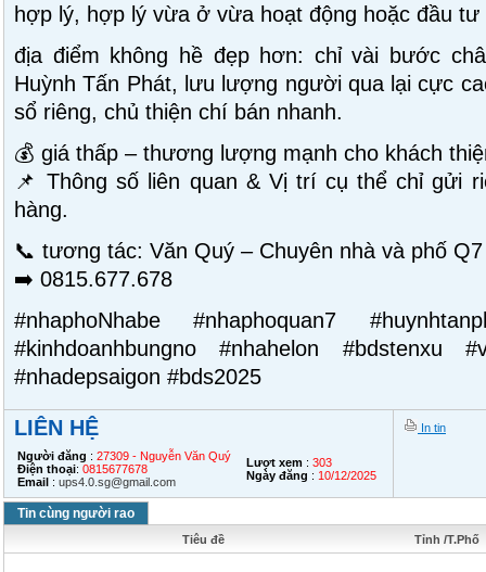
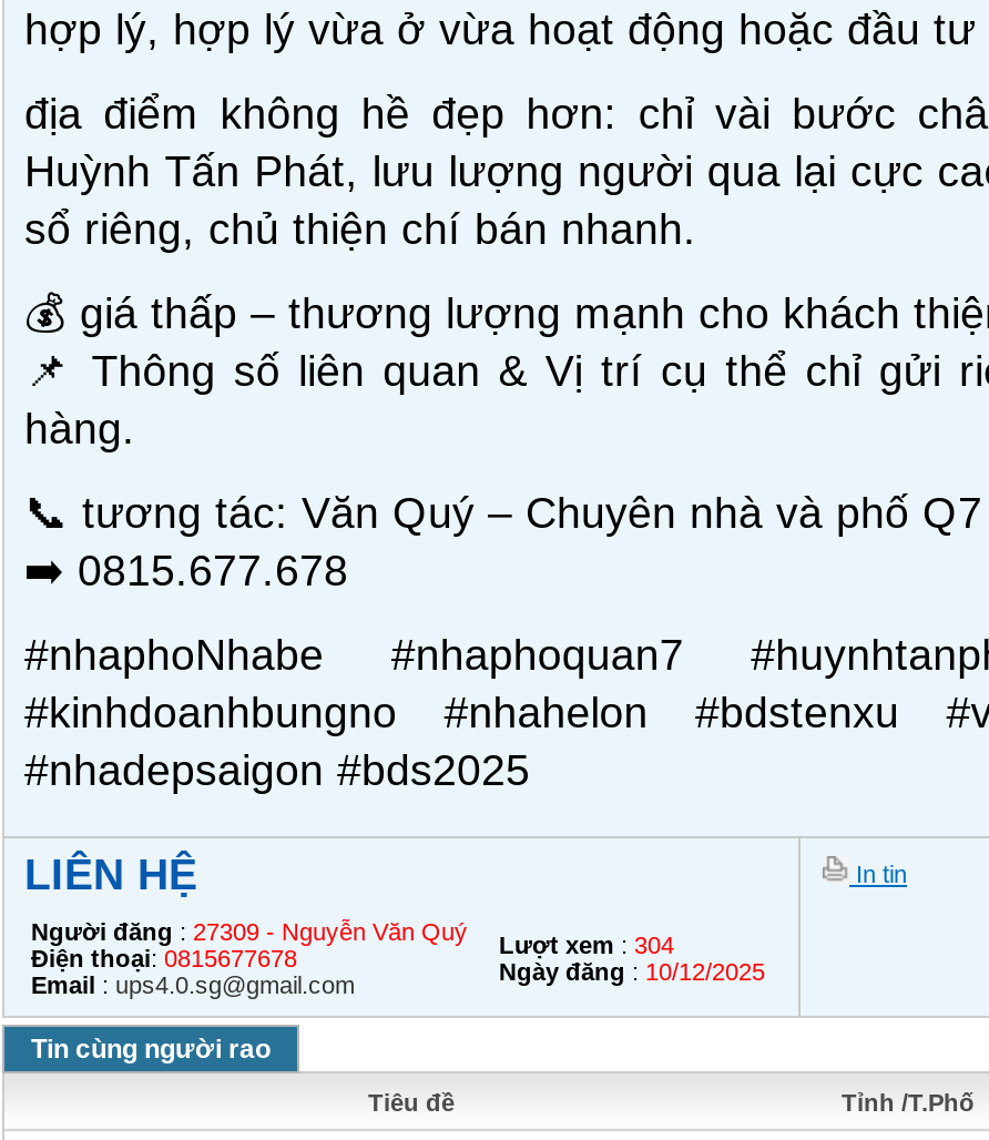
[17,449,332,469] Người đăng: 27309 - Nguyễn Văn Quý Lượt xem: 303 -> [31,918,674,958] Người đăng: 27309 - Nguyễn Văn Quý Lượt xem: 304

